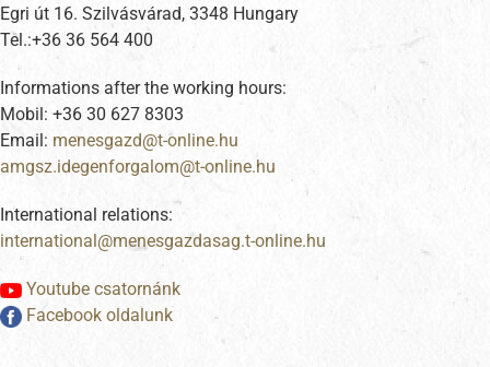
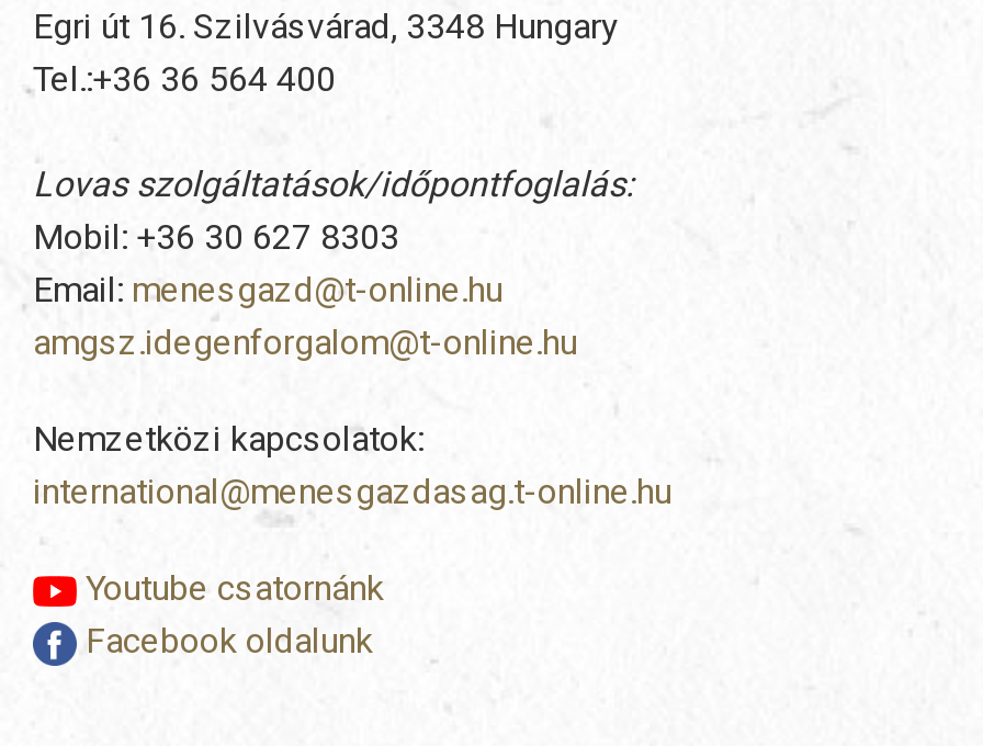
[0,78,287,98] Informations after the working hours: -> [33,165,634,206] Lovas szolgáltatások/időpontfoglalás:
[0,130,52,151] Email: -> [33,270,577,364] Email: menesgazd@t-online.hu | amgsz.idegenforgalom@t-online.hu
[0,204,173,225] International relations: -> [33,419,671,513] Nemzetközi kapcsolatok: | international@menesgazdasag.t-online.hu

